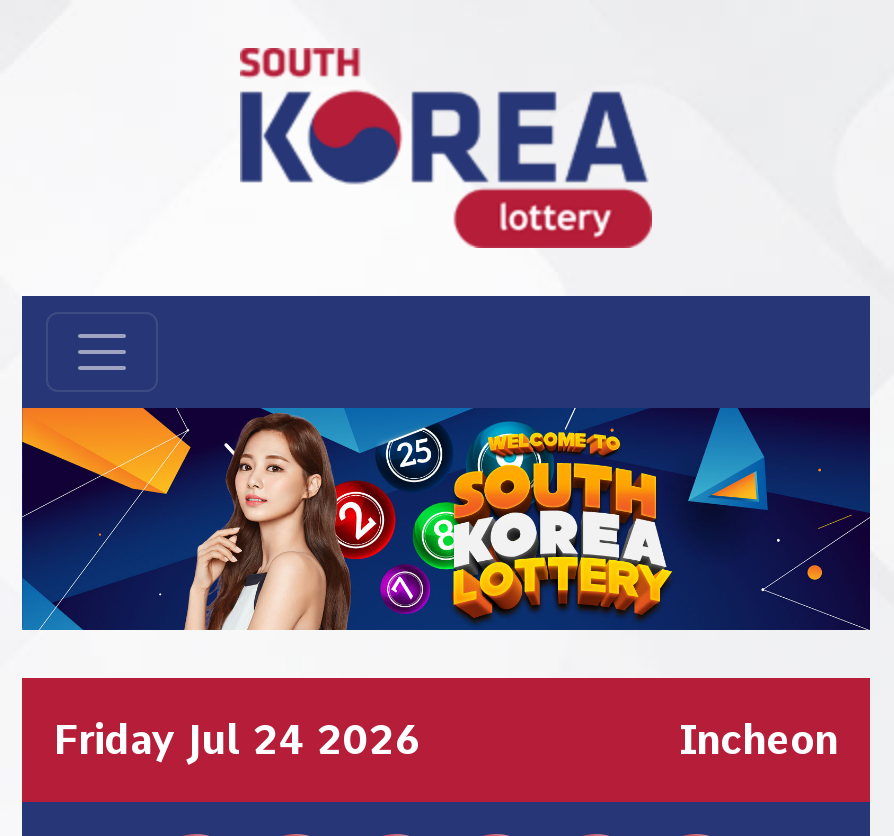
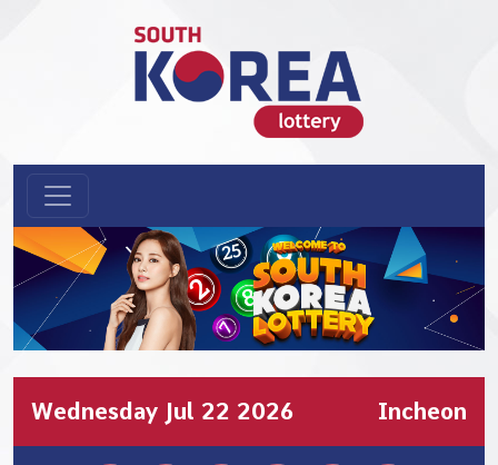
[54,717,418,765] Friday Jul 24 2026 -> [31,399,293,425] Wednesday Jul 22 2026

